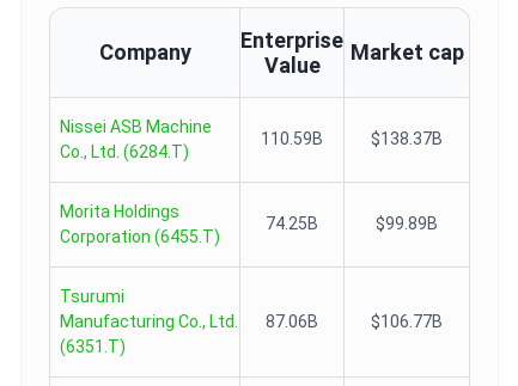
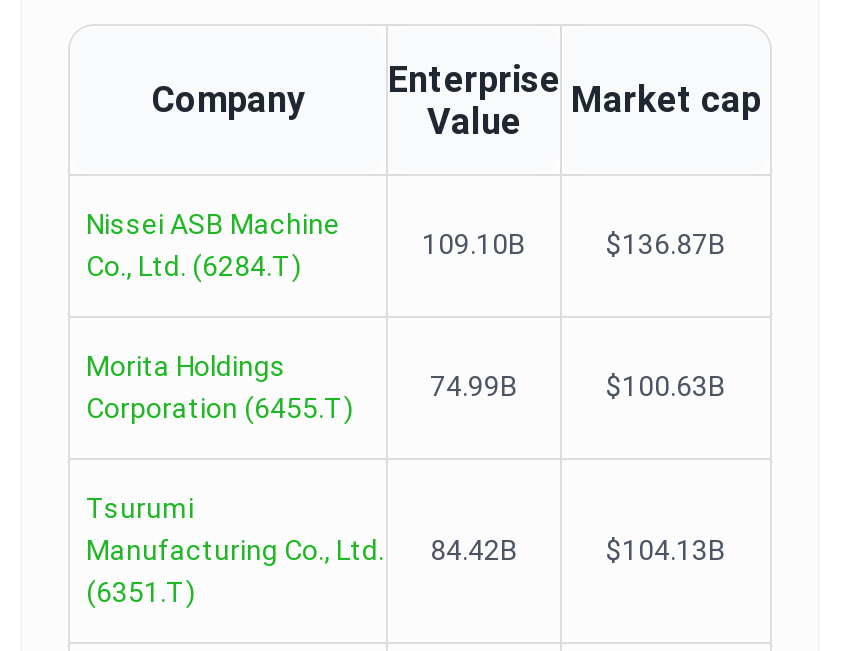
[261,129,443,148] 110.59B | $138.37B -> [422,228,726,260] 109.10B | $136.87B
[266,214,438,233] 74.25B | $99.89B -> [430,370,726,402] 74.99B | $100.63B
[266,312,443,331] 87.06B | $106.77B -> [430,534,726,566] 84.42B | $104.13B

